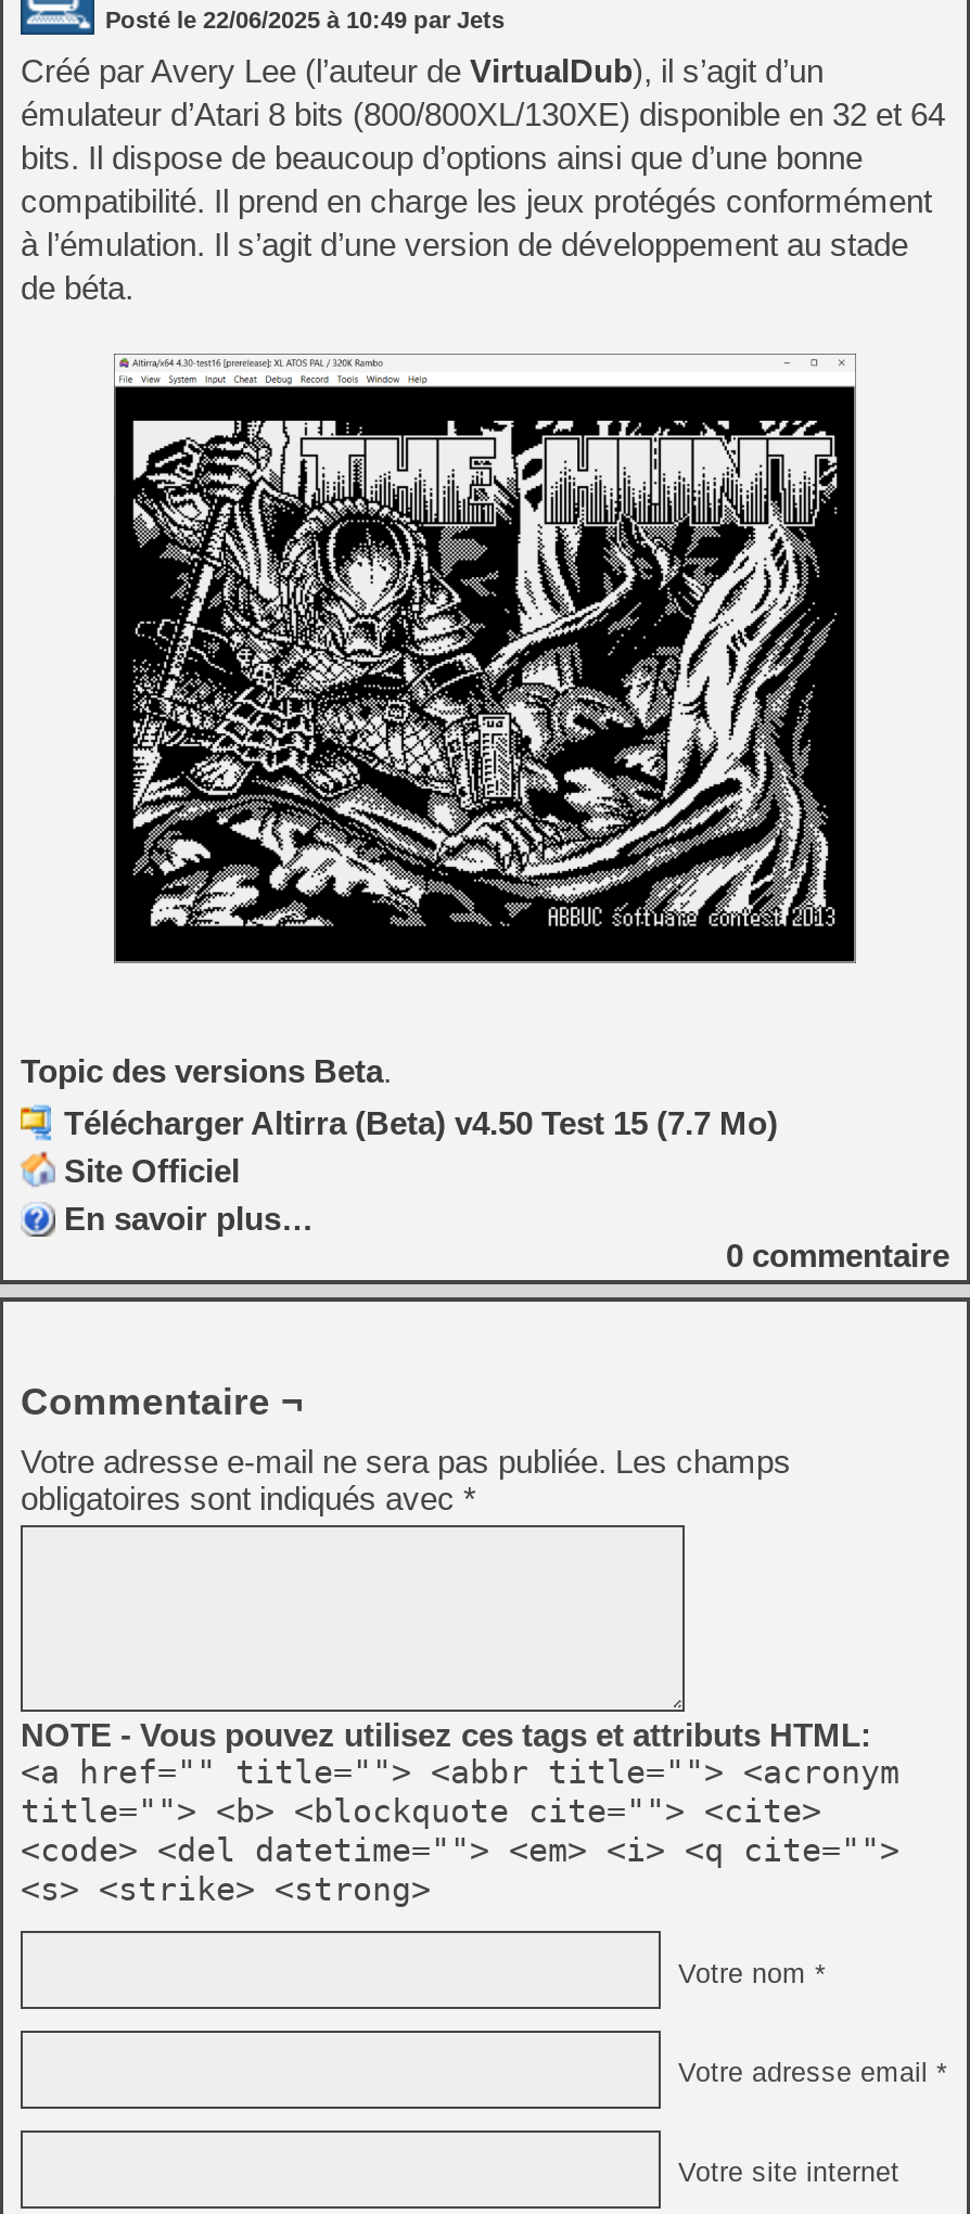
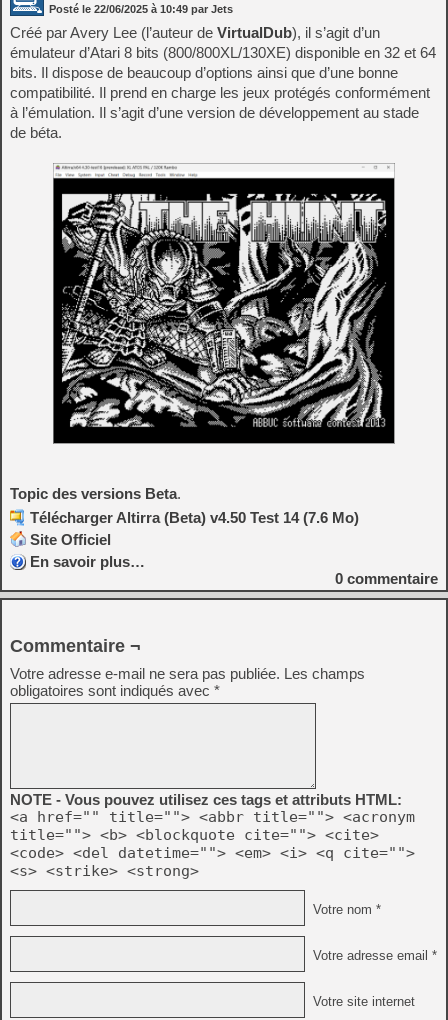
[64,1105,778,1142] Télécharger Altirra (Beta) v4.50 Test 15 (7.7 Mo) -> [30,509,359,526] Télécharger Altirra (Beta) v4.50 Test 14 (7.6 Mo)

